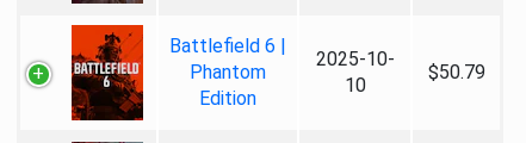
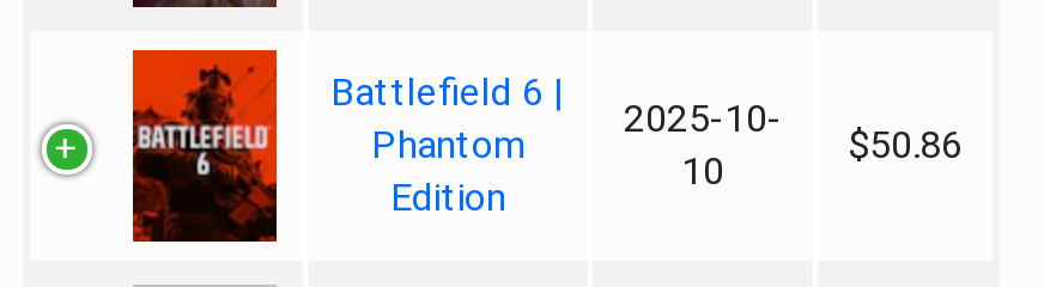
[428,61,485,83] $50.79 -> [848,122,963,167] $50.86

